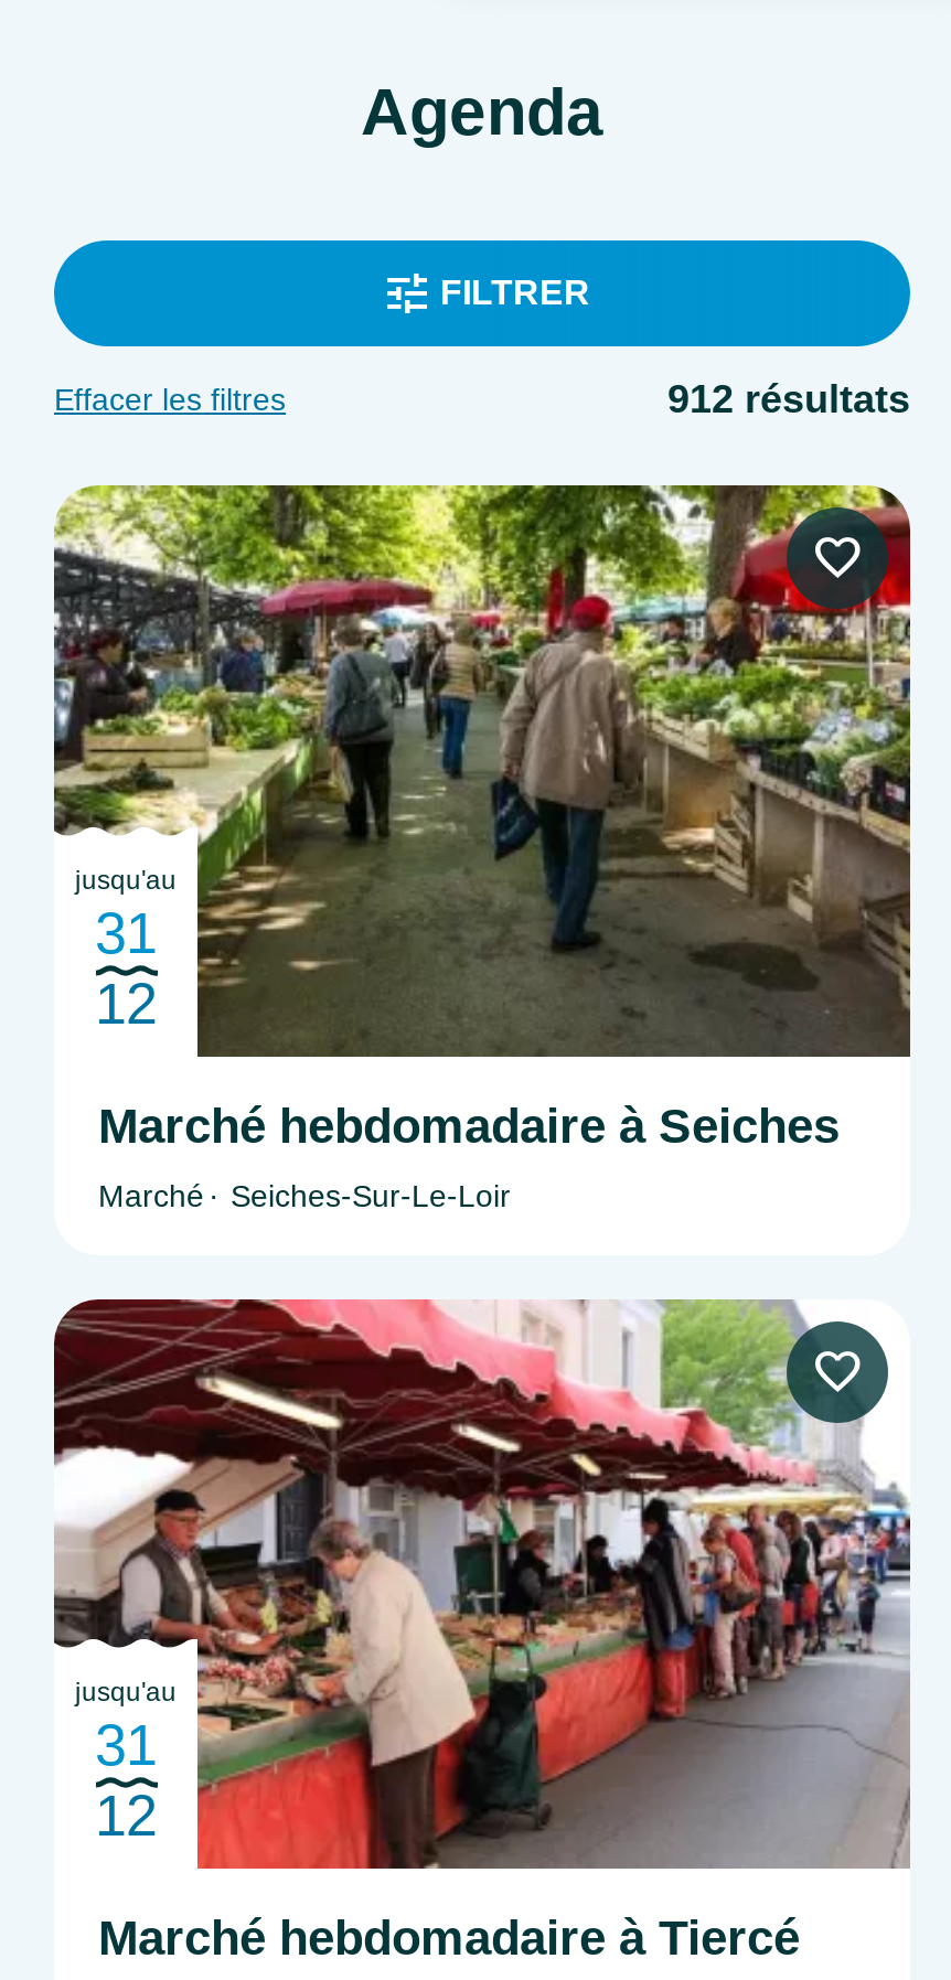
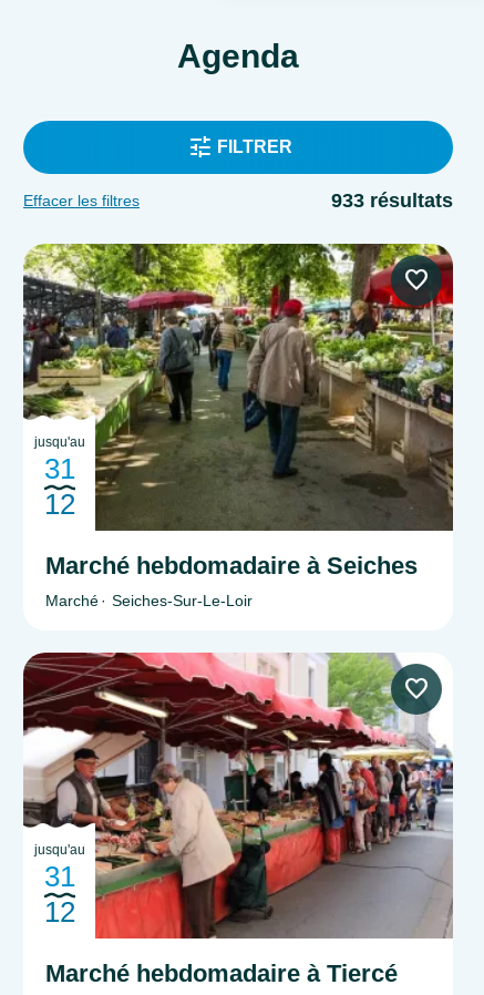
[667,377,910,421] 912 résultats -> [331,189,453,212] 933 résultats

